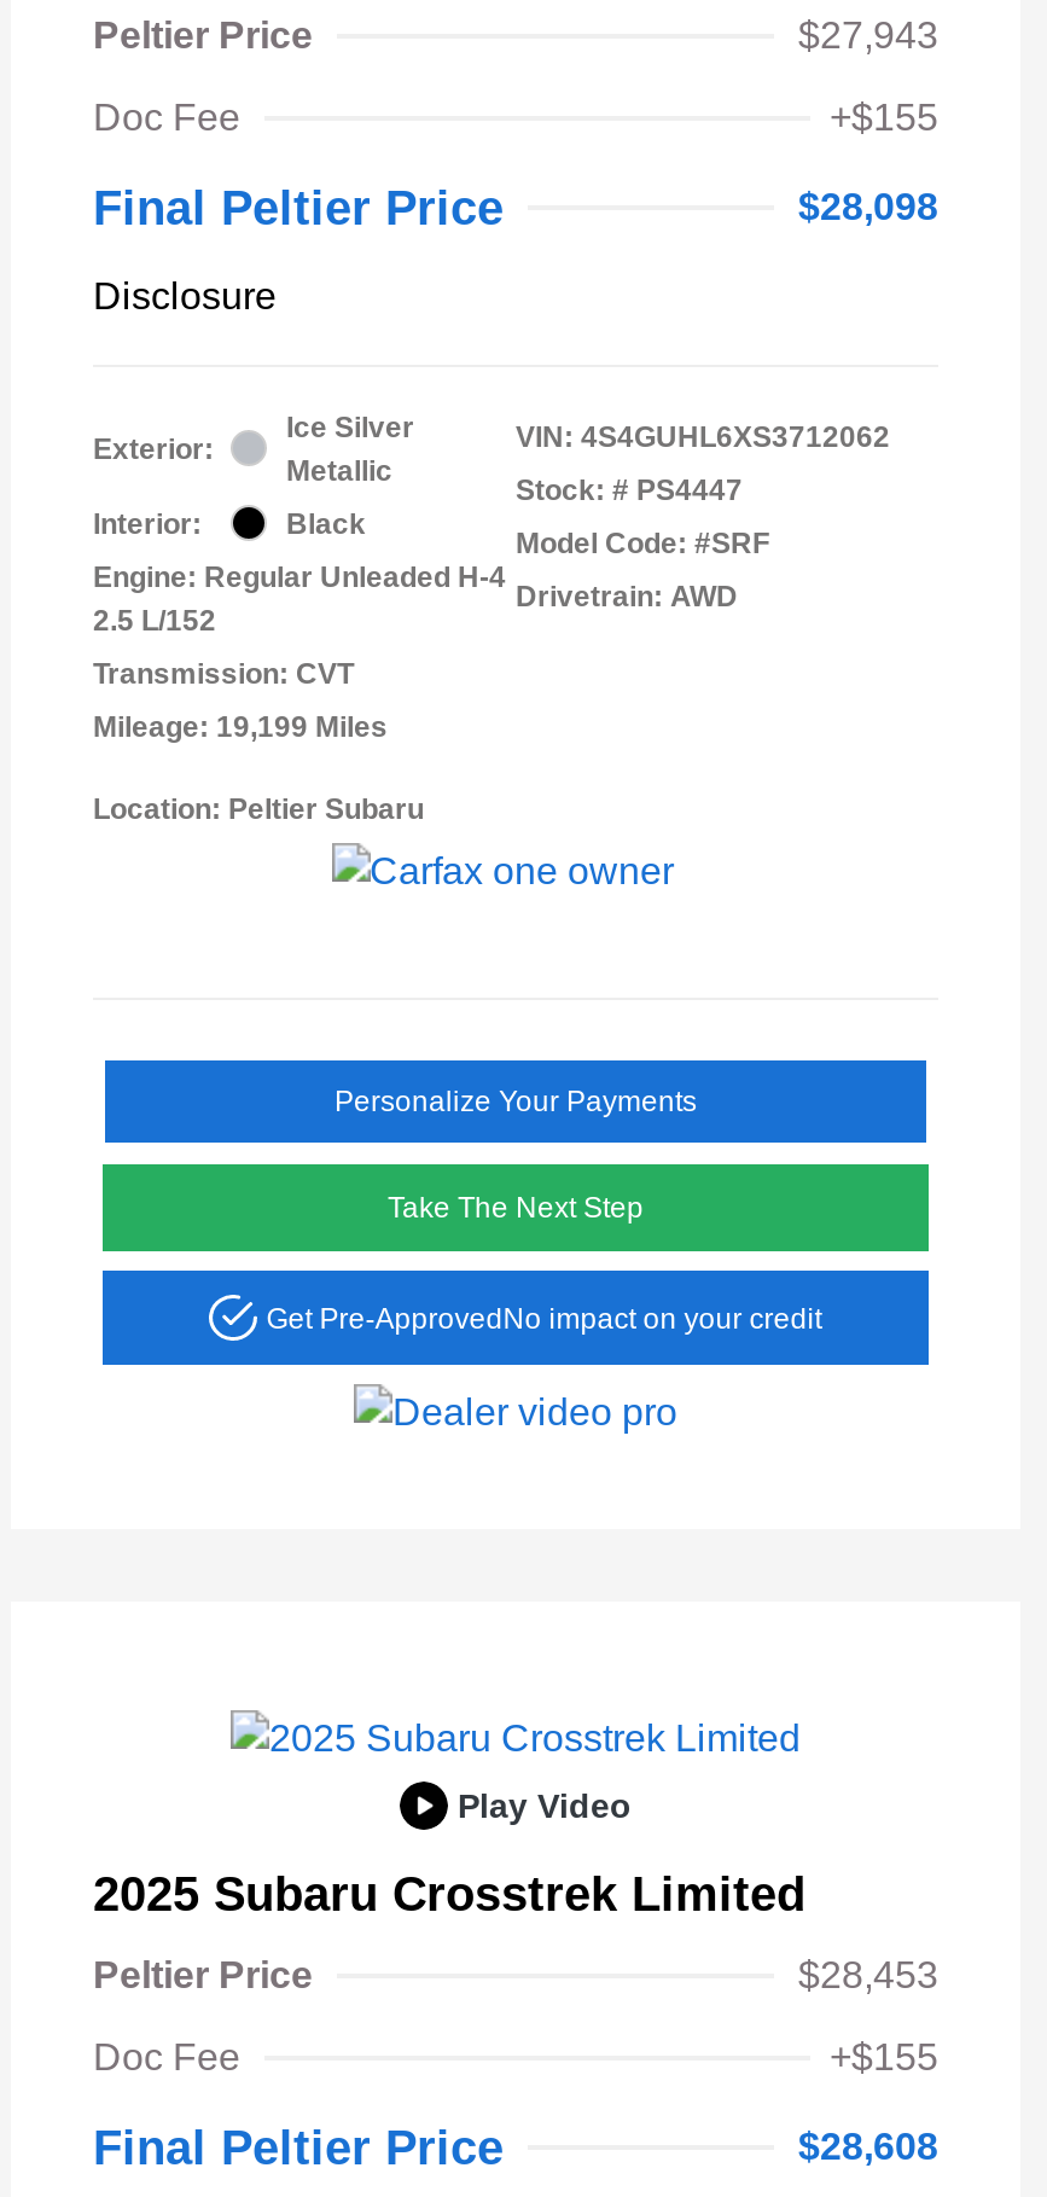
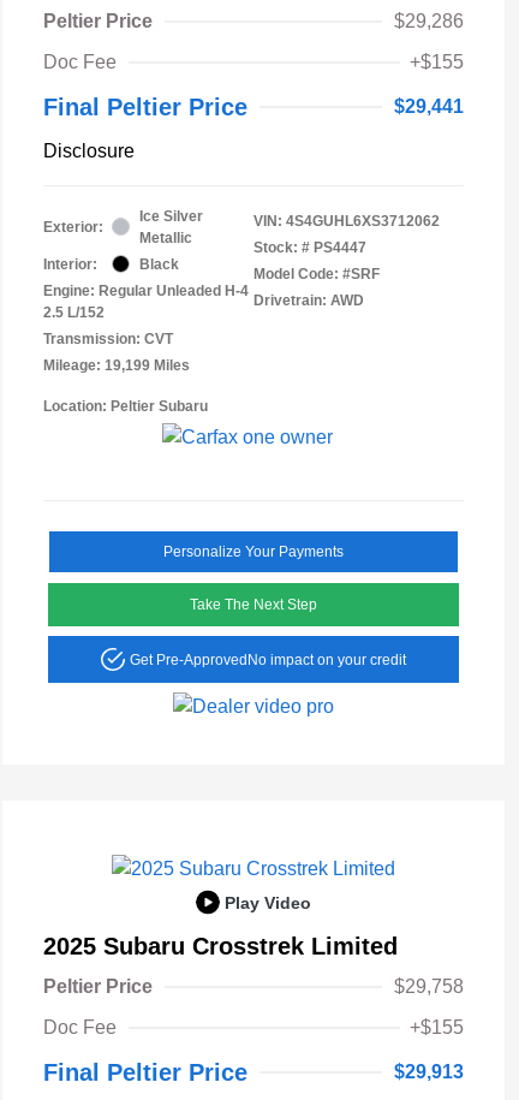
[798,14,938,55] $27,943 -> [394,11,464,31] $29,286
[798,186,938,227] $28,098 -> [394,96,464,116] $29,441
[798,1955,938,1996] $28,453 -> [394,976,464,997] $29,758
[798,2126,938,2167] $28,608 -> [394,1062,464,1082] $29,913

